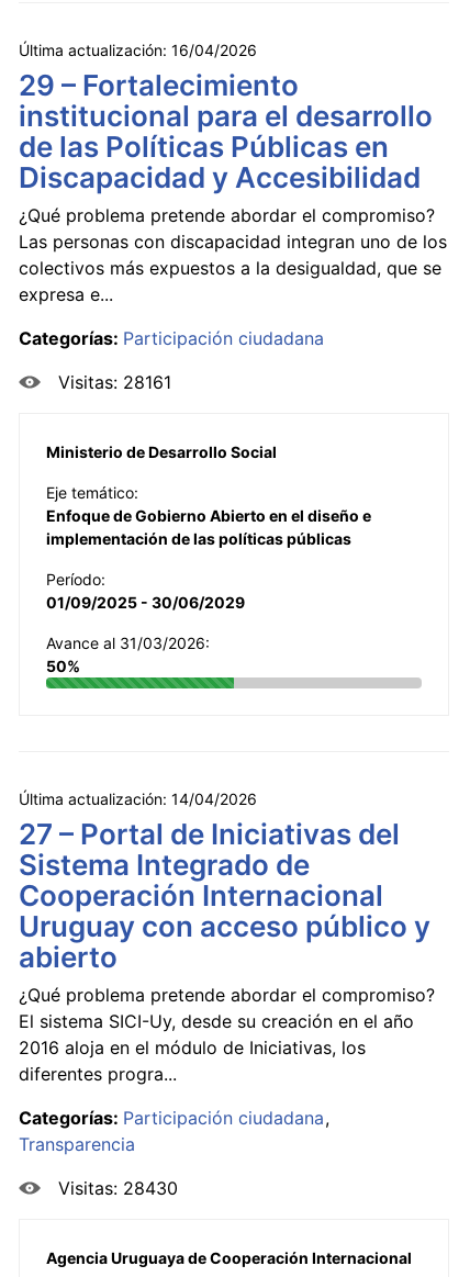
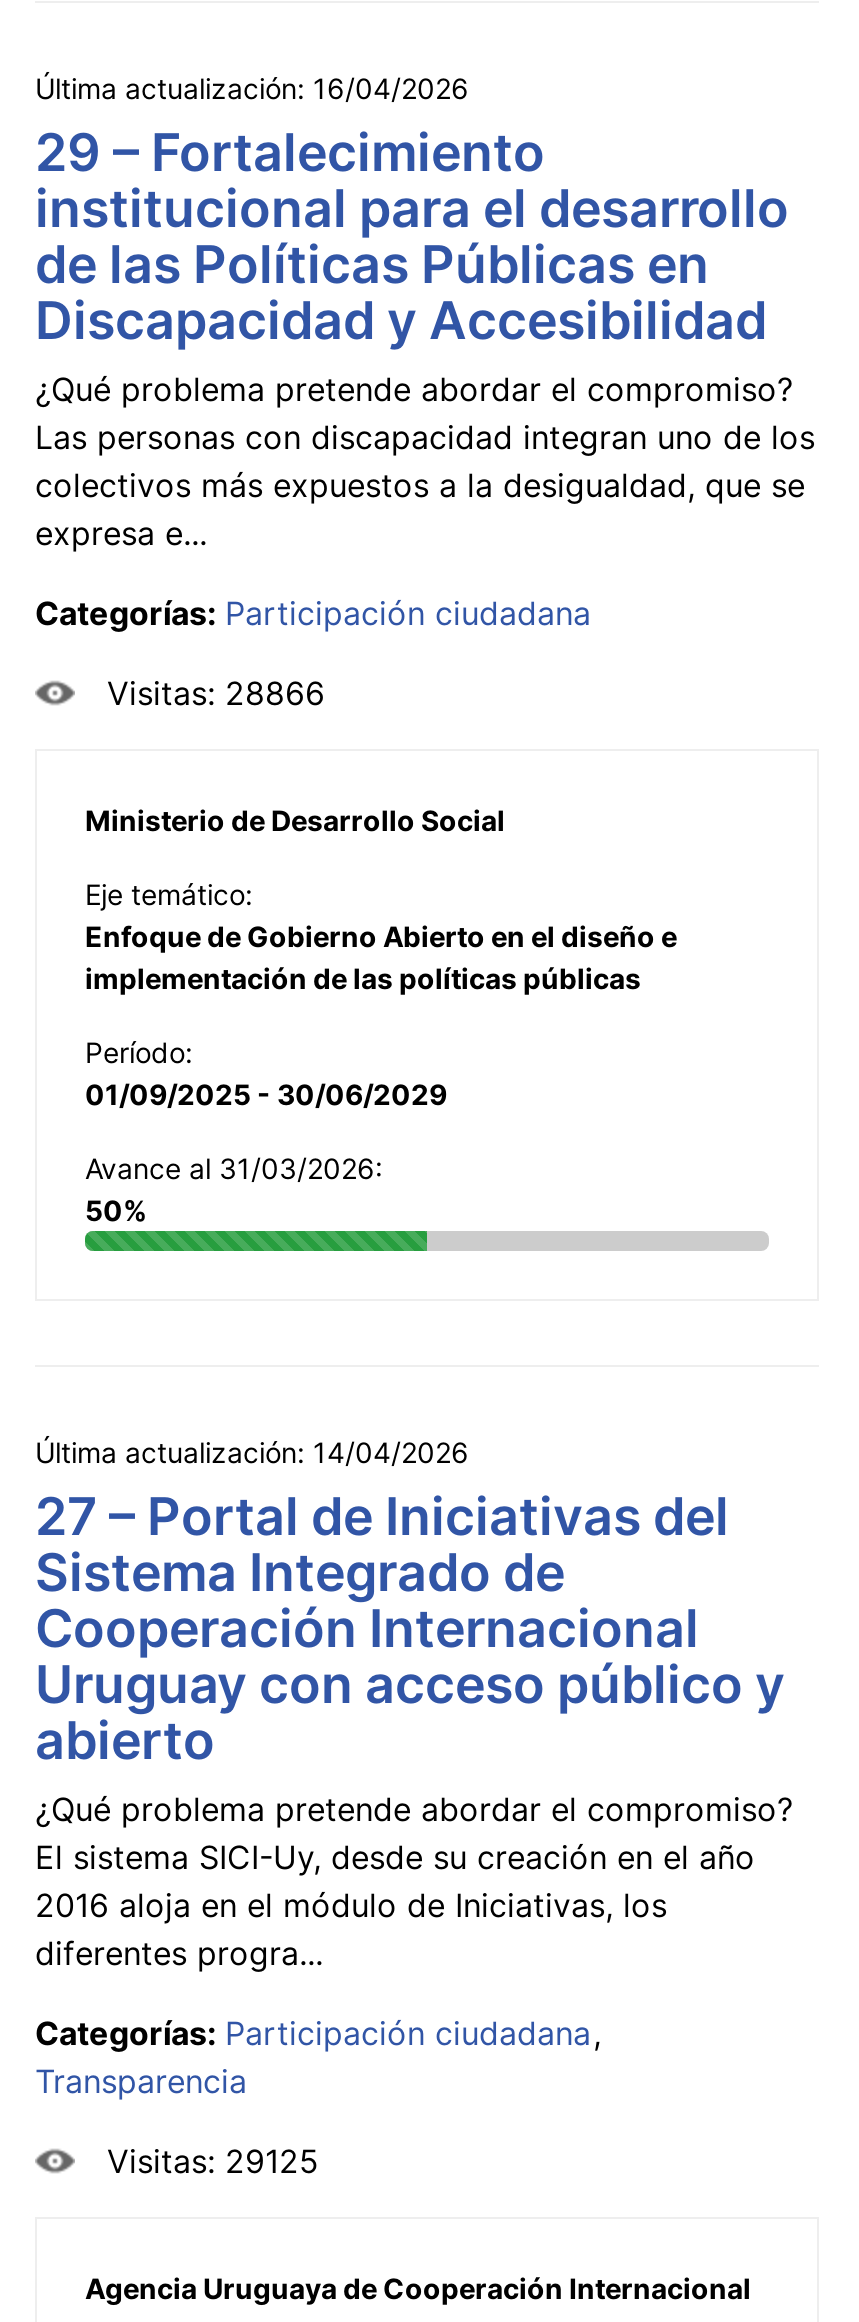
[58,371,171,393] Visitas: 28161 -> [107,673,325,713] Visitas: 28866
[58,1177,178,1199] Visitas: 28430 -> [107,2141,319,2181] Visitas: 29125

